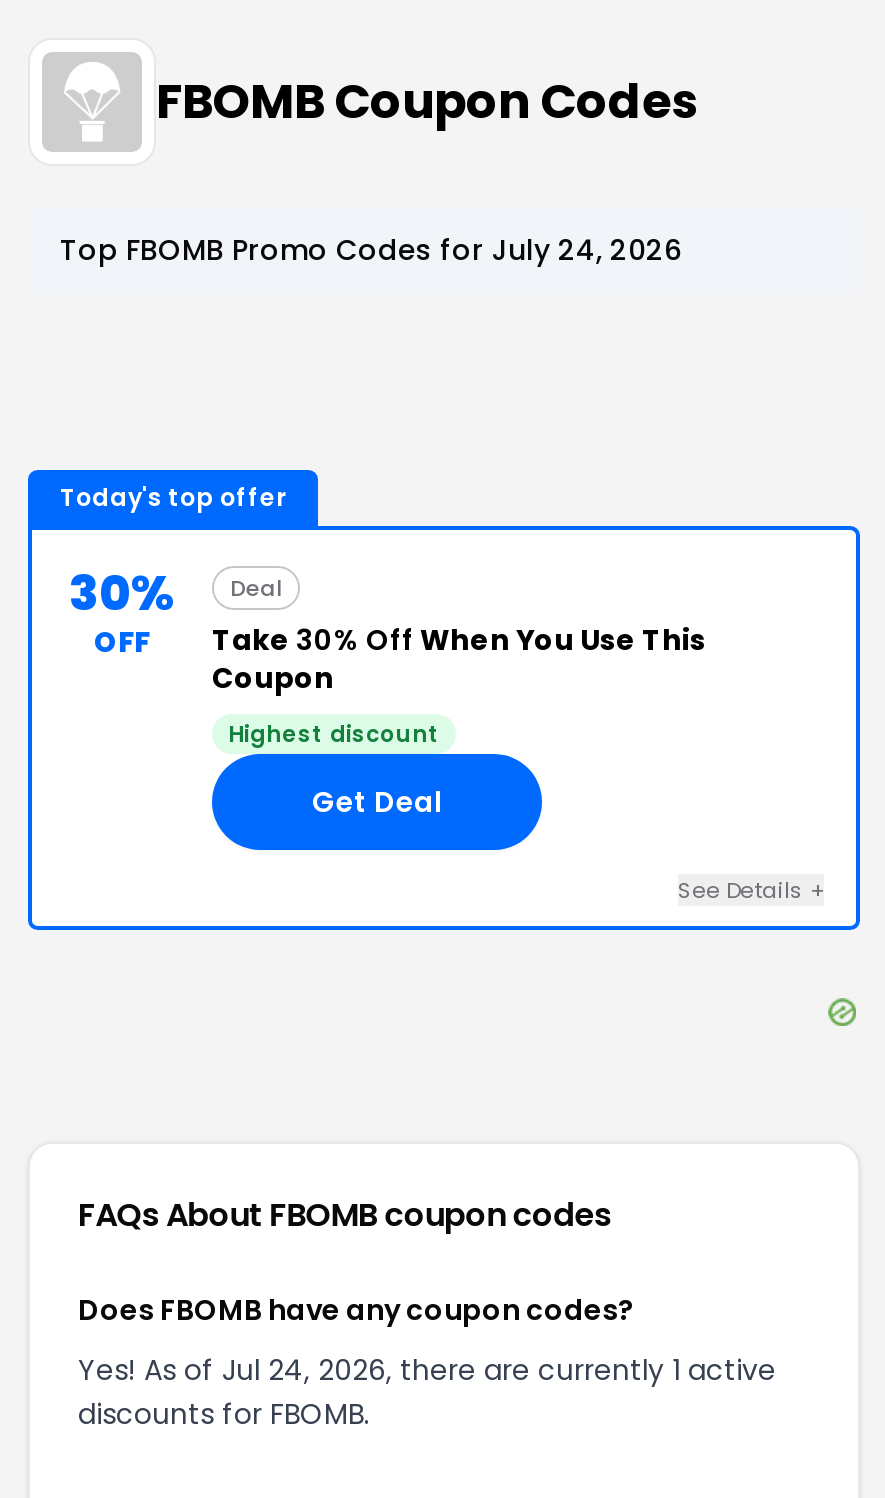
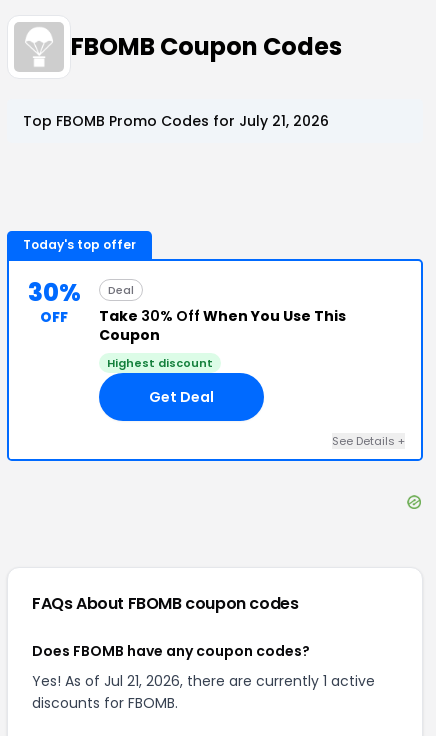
[60,230,682,270] Top FBOMB Promo Codes for July 24, 2026 -> [23,111,329,131] Top FBOMB Promo Codes for July 21, 2026
[78,1350,776,1390] Yes! As of Jul 24, 2026, there are currently 1 active -> [32,671,375,691] Yes! As of Jul 21, 2026, there are currently 1 active

